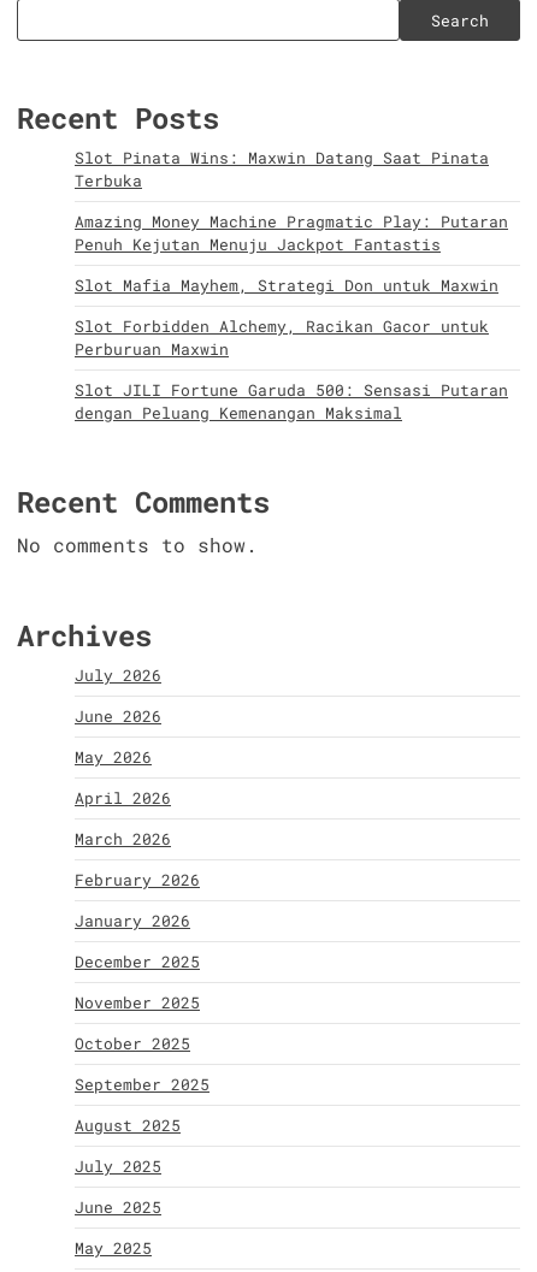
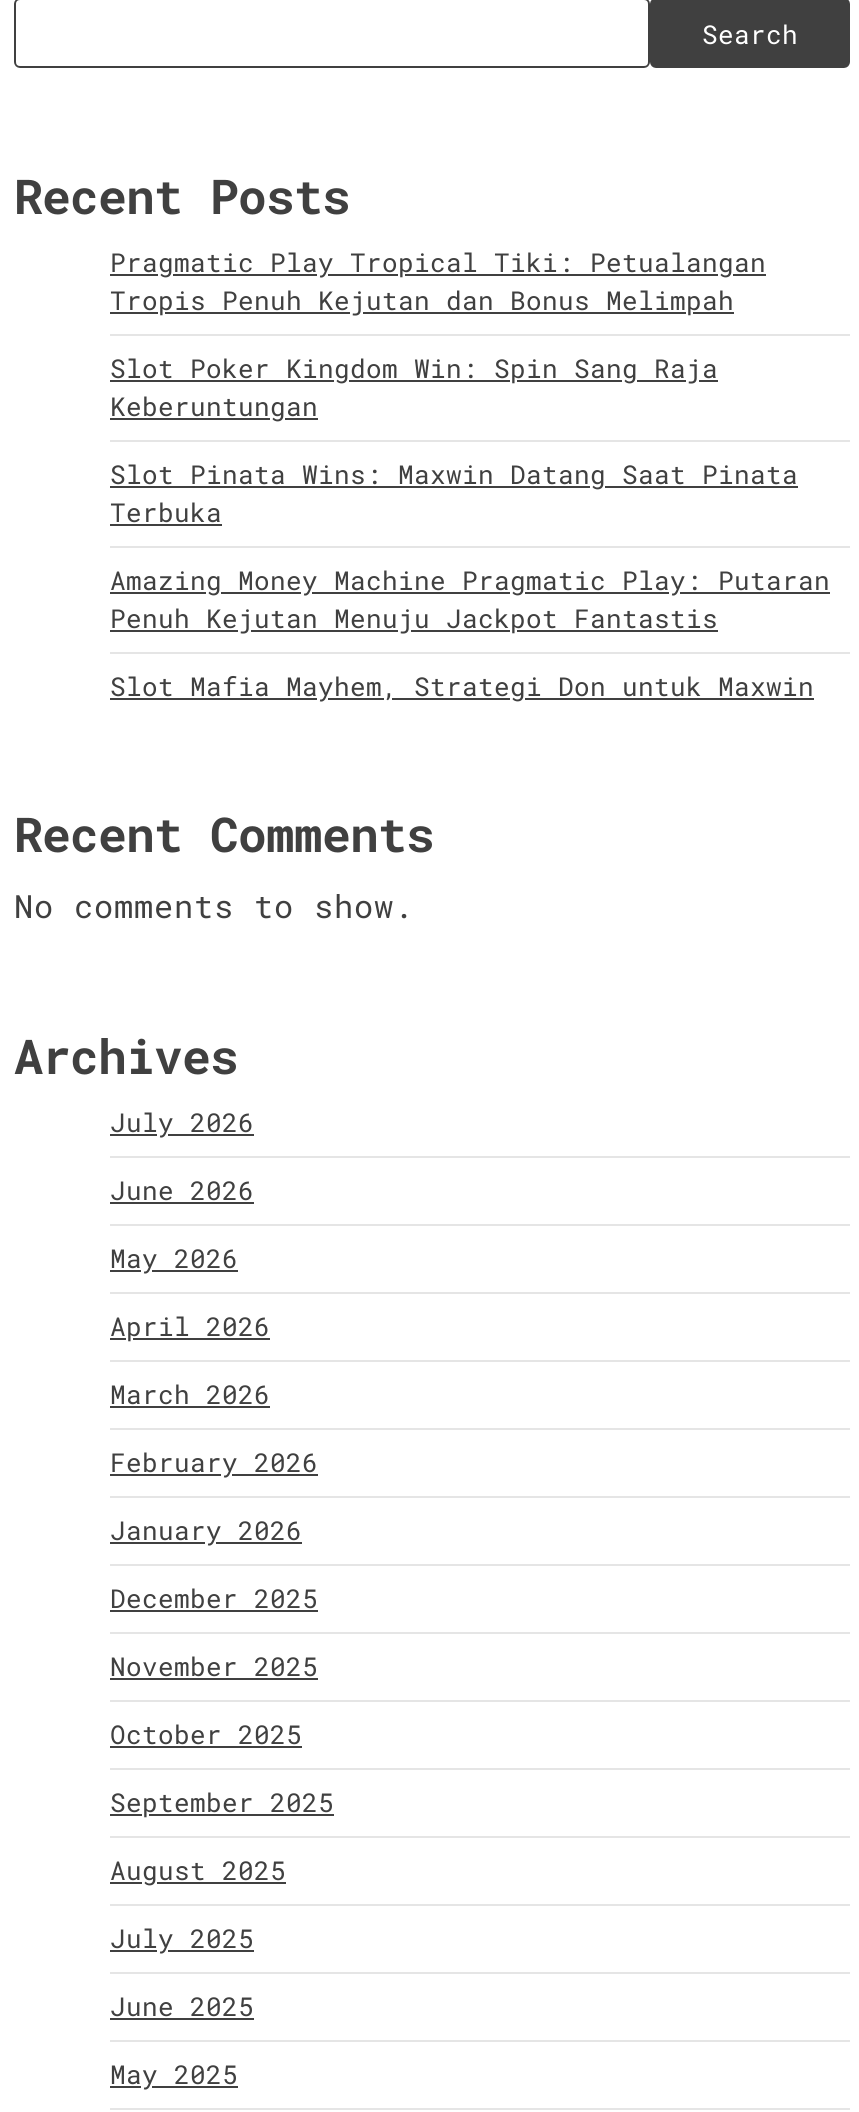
none -> [110,244,766,424] Pragmatic Play Tropical Tiki: Petualangan | Tropis Penuh Kejutan dan Bonus Melimpah | Slot Poker Kingdom Win: Spin Sang Raja | Keberuntungan
moved [75,147,508,296] -> [110,456,830,704]: Slot Pinata Wins: Maxwin Datang Saat Pinata | Terbuka | Amazing Money Machine Pragmatic Play: Putaran | Penuh Kejutan Menuju Jackpot Fantastis | Slot Mafia Mayhem, Strategi Don untuk Maxwin
[75,315,508,424] Slot Forbidden Alchemy, Racikan Gacor untuk | Perburuan Maxwin | Slot JILI Fortune Garuda 500: Sensasi Putaran | dengan Peluang Kemenangan Maksimal -> none

